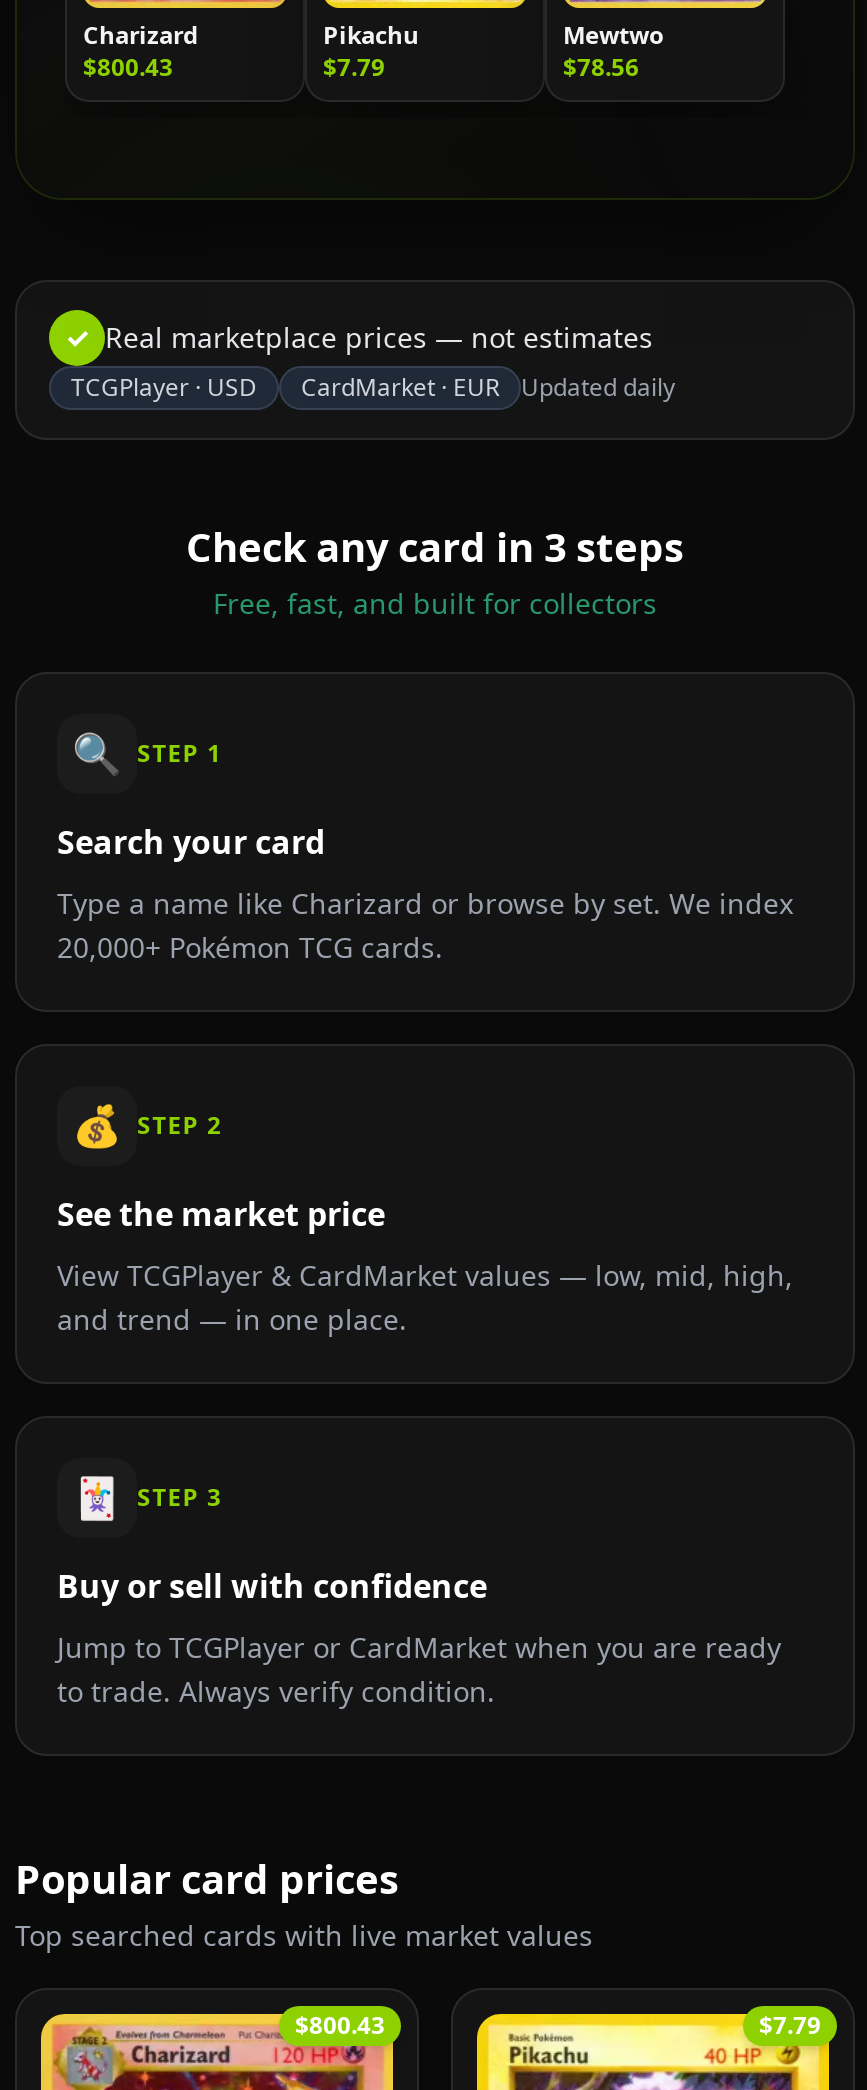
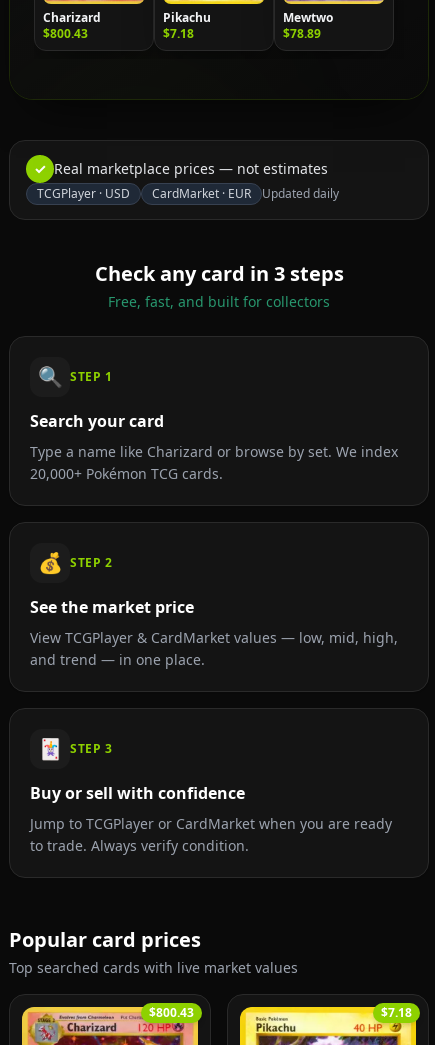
[323,51,385,85] $7.79 -> [163,25,194,42] $7.18
[563,51,639,85] $78.56 -> [283,25,321,42] $78.89
[759,2009,821,2043] $7.79 -> [381,1004,412,1021] $7.18

